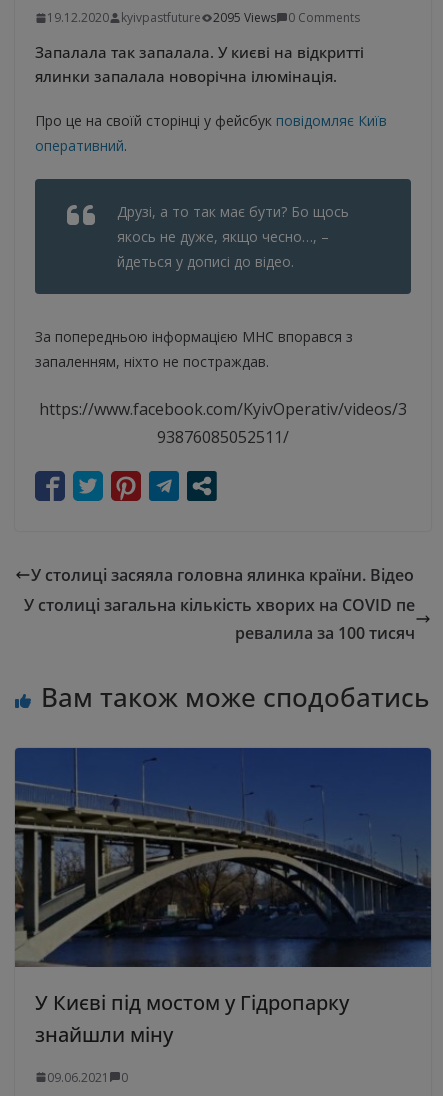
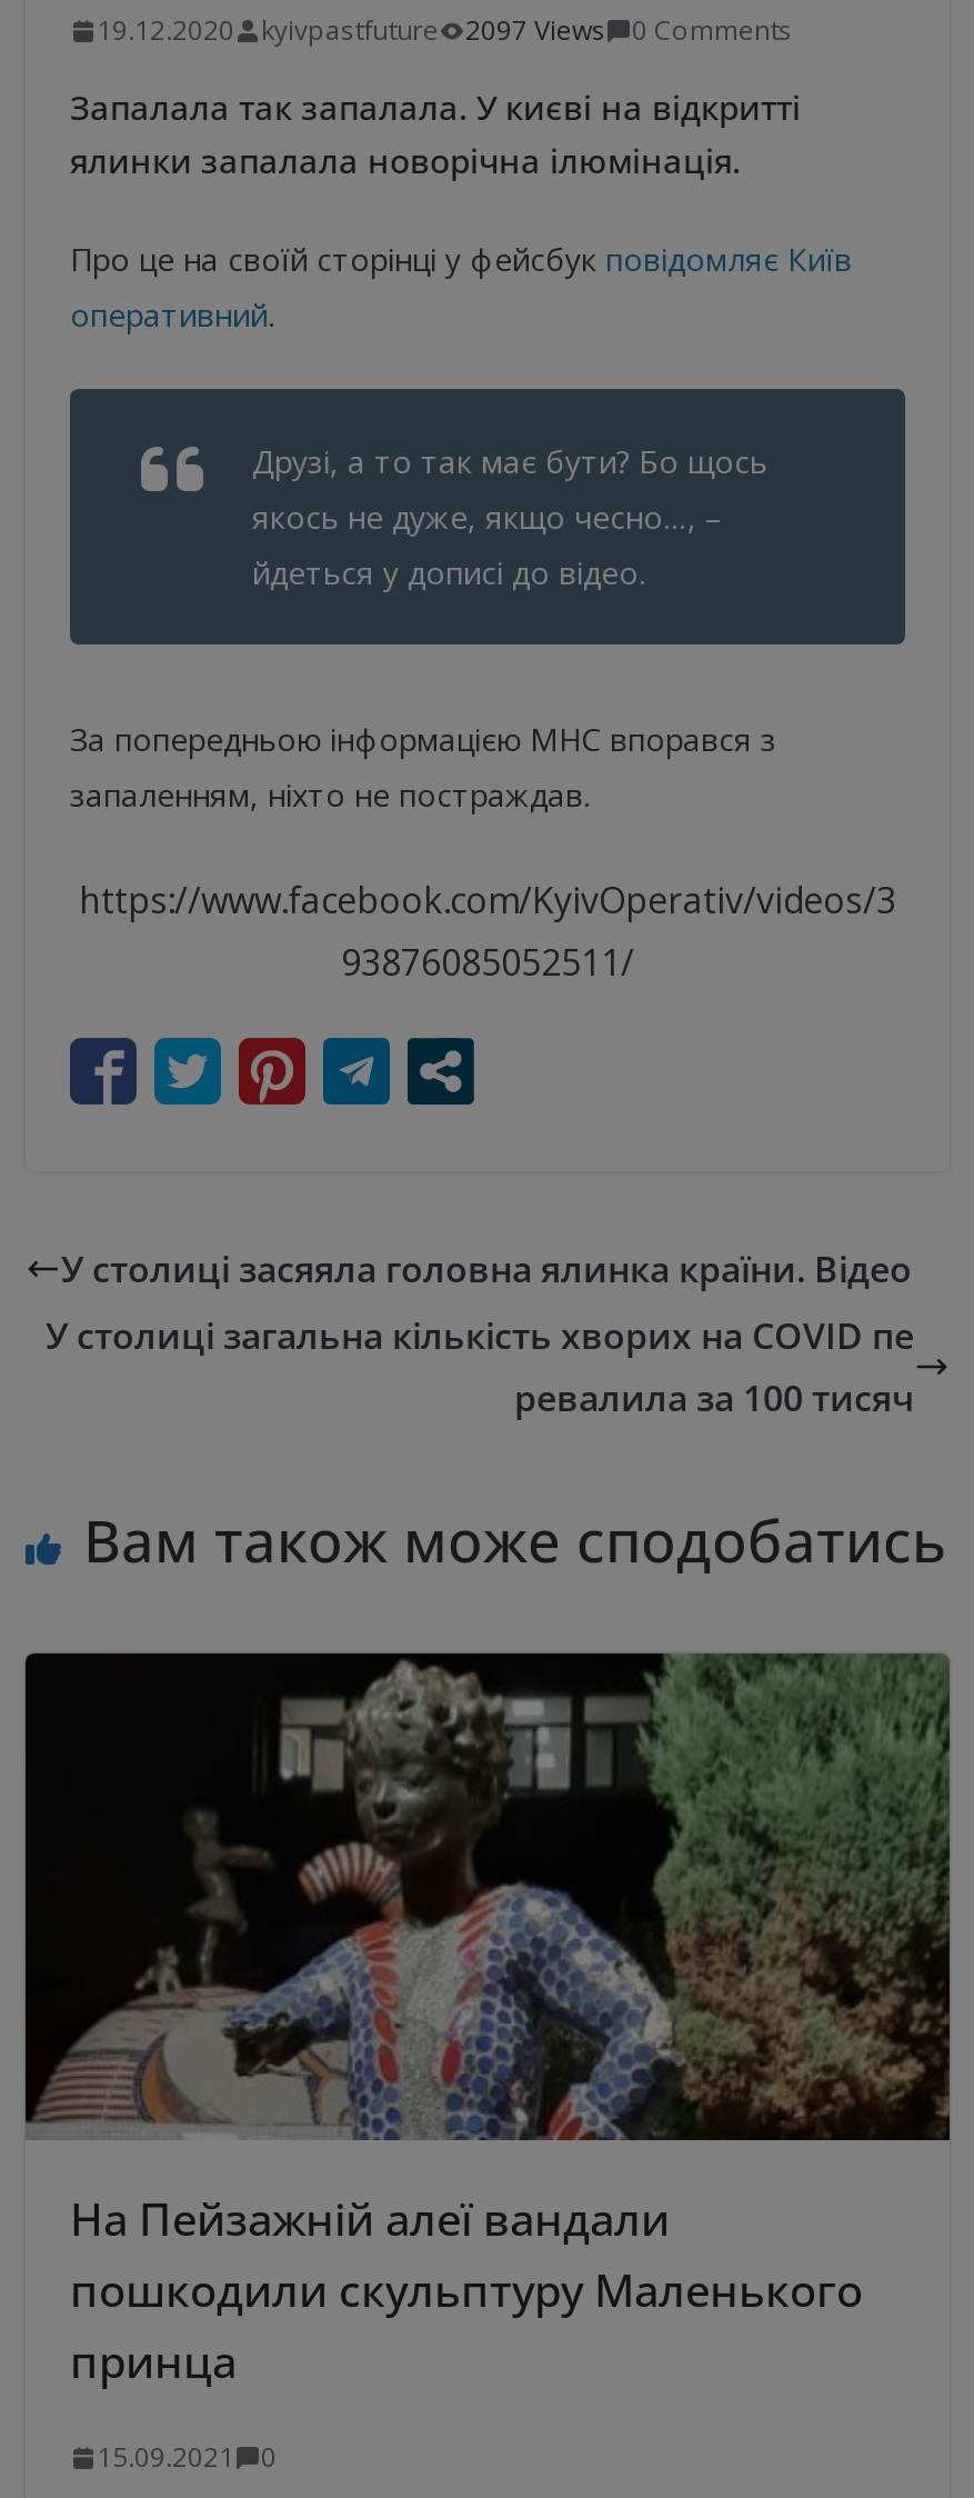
[47,9,360,26] 19.12.2020 kyivpastfuture 2095 Views 0 Comments -> [97,12,792,50] 19.12.2020 kyivpastfuture 2097 Views 0 Comments
[14,747,432,1048] [image] | У Києві під мостом у Гідропарку | знайшли міну -> [23,1651,952,2391] [image] | На Пейзажній алеї вандали | пошкодили скульптуру Маленького | принца
[47,1069,128,1086] 09.06.2021 0 -> [97,2438,277,2476] 15.09.2021 0

